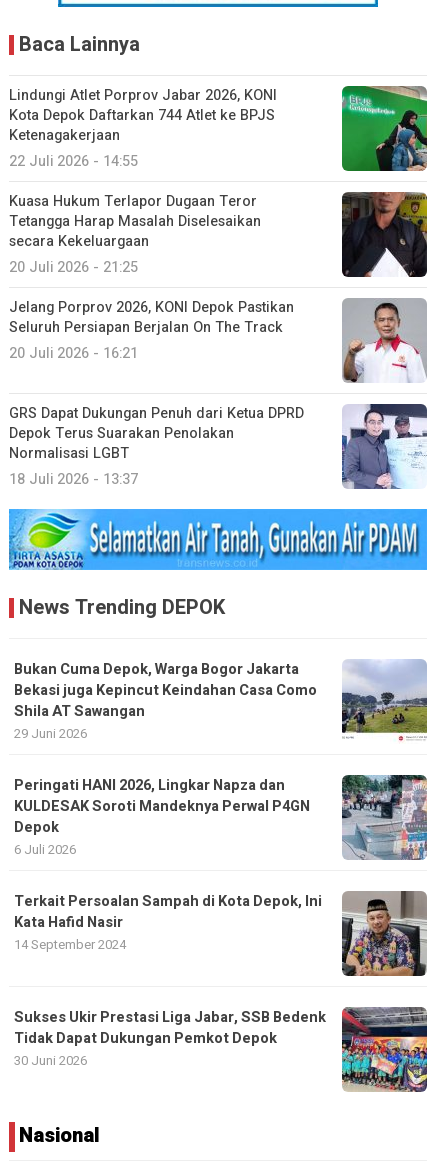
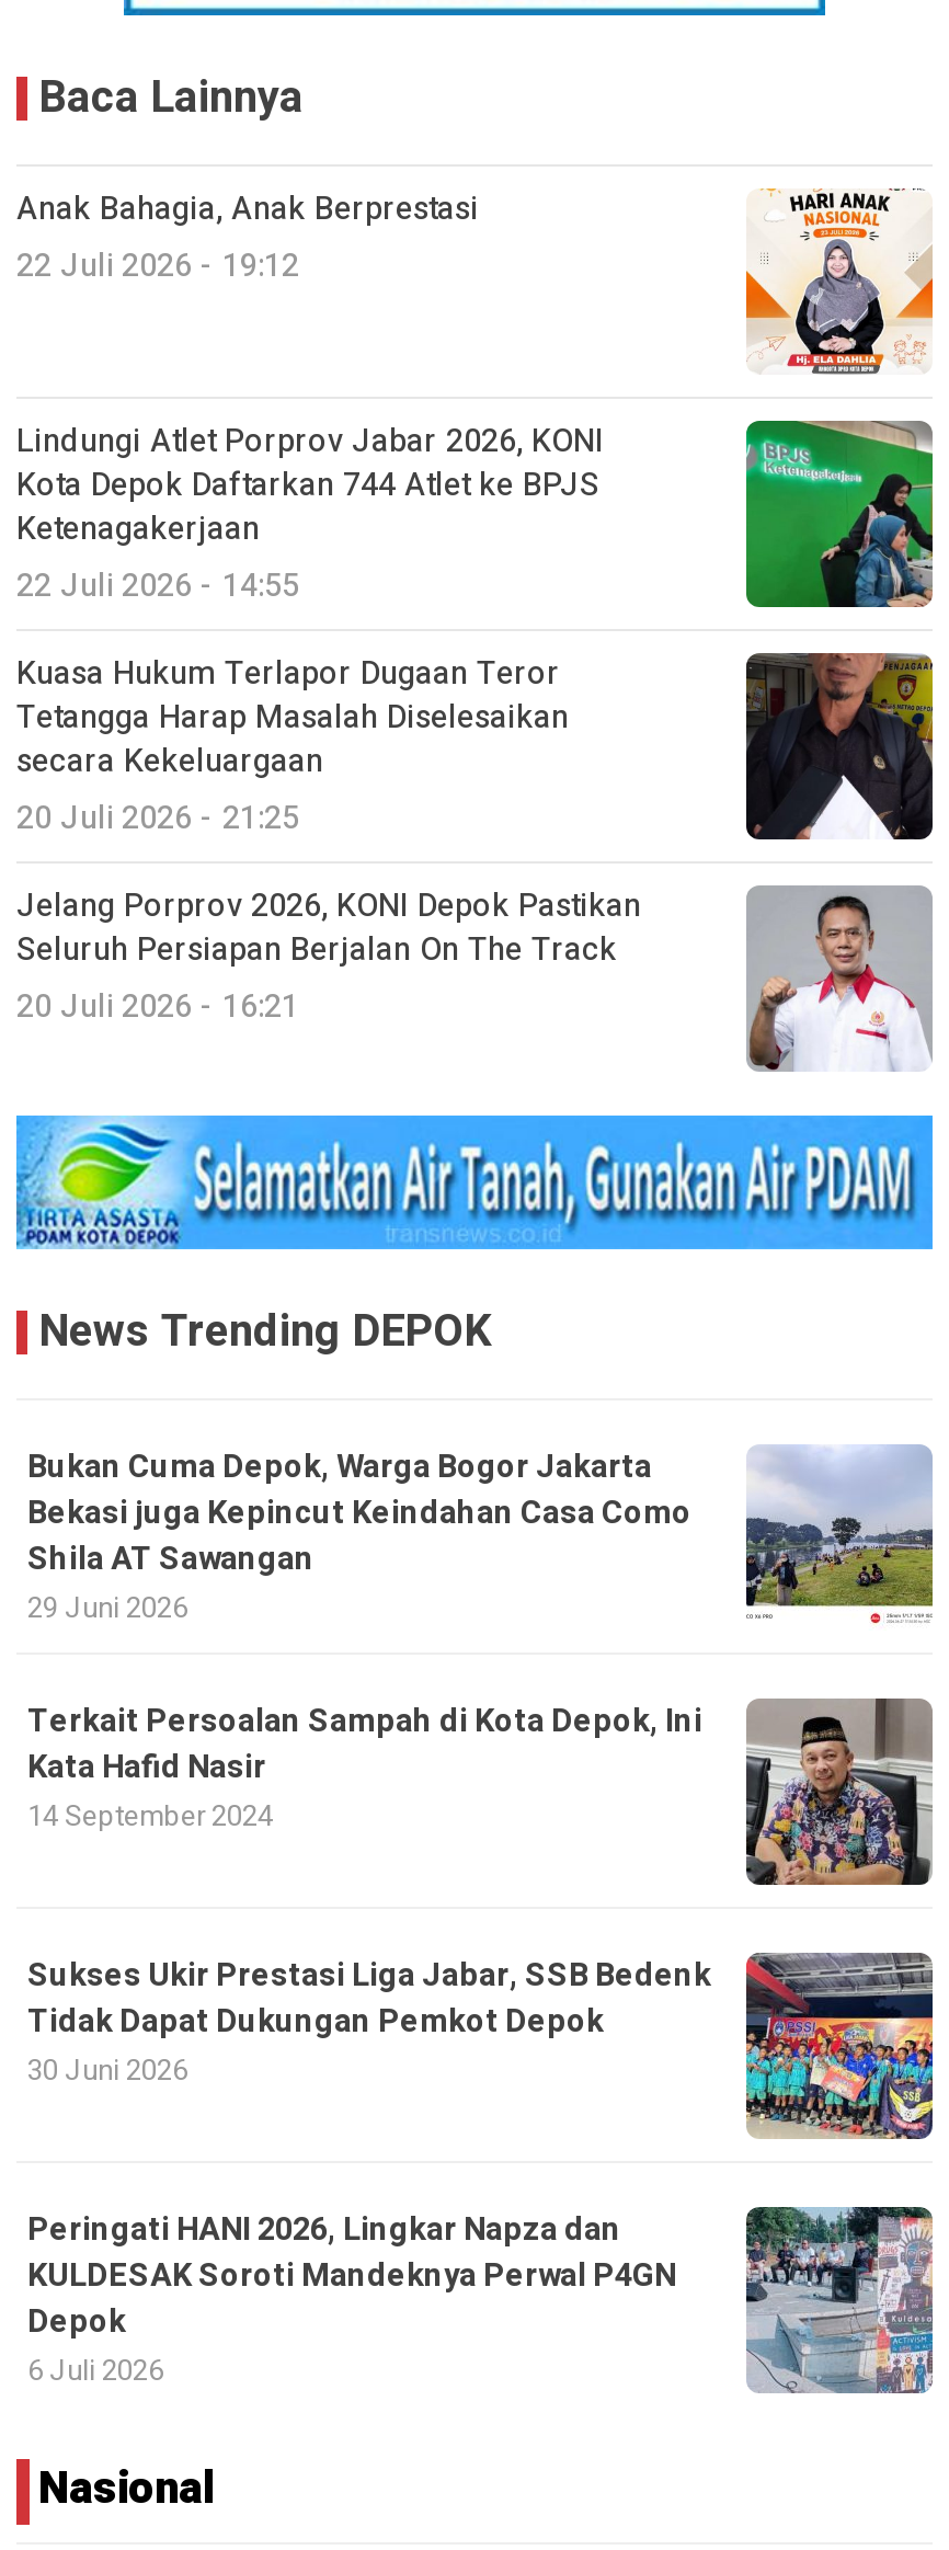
none -> [16,186,479,289] Anak Bahagia, Anak Berprestasi | 22 Juli 2026 - 19:12
none -> [744,186,935,375] [image]
moved [9,85,294,364] -> [16,418,641,1030]: Lindungi Atlet Porprov Jabar 2026, KONI | Kota Depok Daftarkan 744 Atlet ke BPJS | Ketenagakerjaan | ... | Seluruh Persiapan Berjalan On The Track | 20 Juli 2026 - 16:21
[9,403,427,490] [image] | GRS Dapat Dukungan Penuh dari Ketua DPRD | Depok Terus Suarakan Penolakan | Normalisasi LGBT | 18 Juli 2026 - 13:37 -> none
moved [14,774,427,861] -> [27,2207,933,2395]: [image] | Peringati HANI 2026, Lingkar Napza dan | KULDESAK Soroti Mandeknya Perwal P4GN | Depok | 6 Juli 2026
moved [14,891,428,1070] -> [27,1698,935,2090]: [image] | Terkait Persoalan Sampah di Kota Depok, Ini | Kata Hafid Nasir | 14 September 2024 | Sukses Ukir Prestasi Liga Jabar, SSB Bedenk | Tidak Dapat Dukungan Pemkot Depok | 30 Juni 2026

